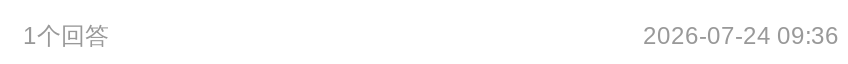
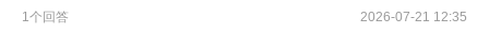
[643,22,839,50] 2026-07-24 09:36 -> [360,10,467,24] 2026-07-21 12:35

